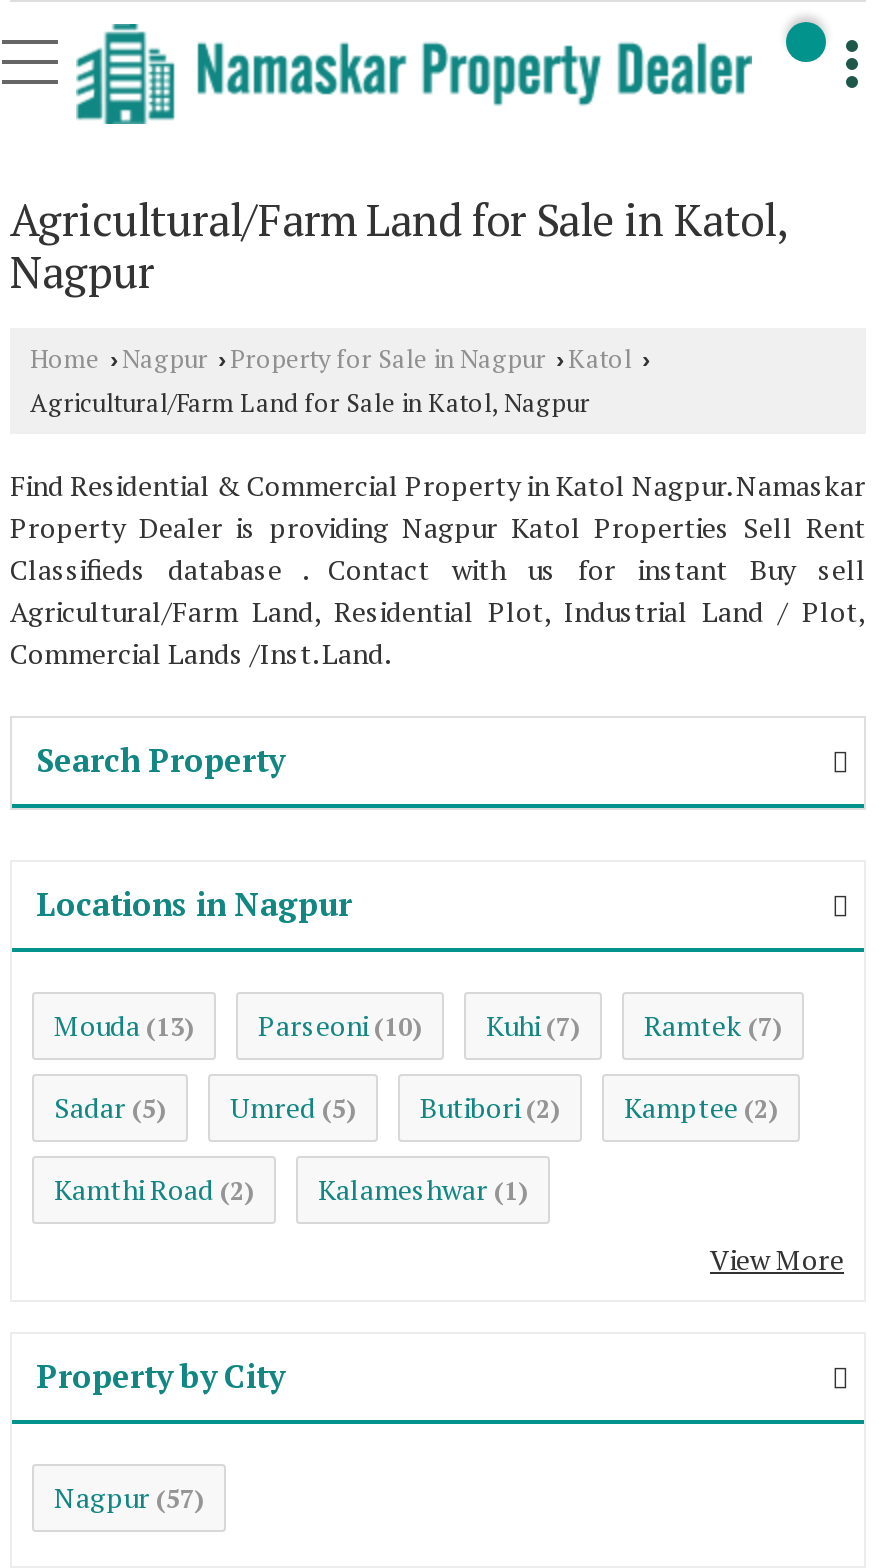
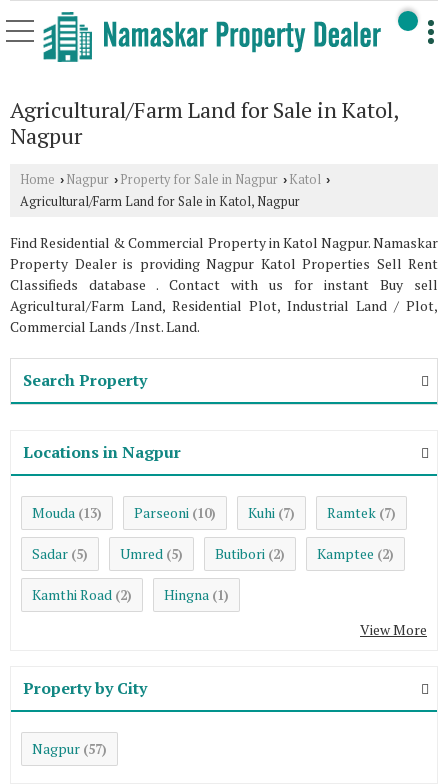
[54,1170,528,1208] Kamthi Road (2) Kalameshwar (1) -> [32,585,229,604] Kamthi Road (2) Hingna (1)

